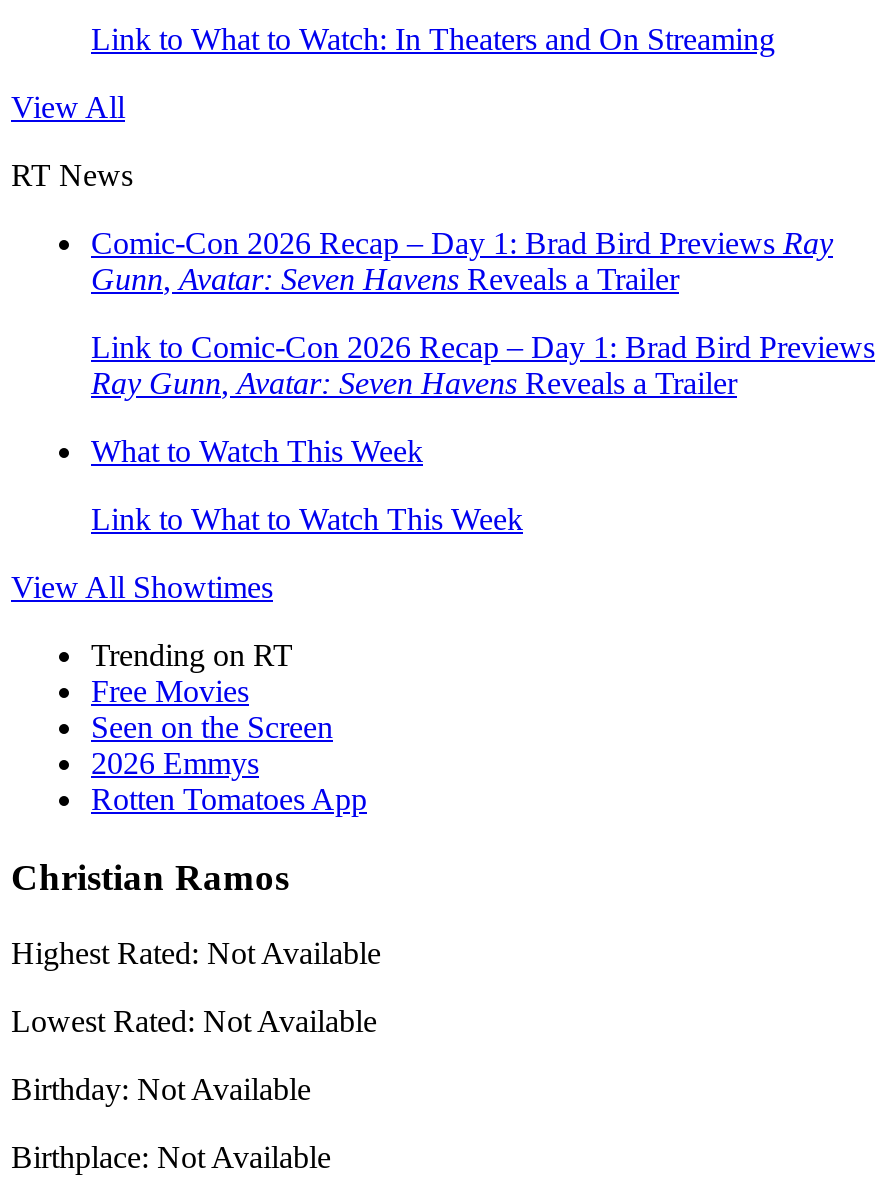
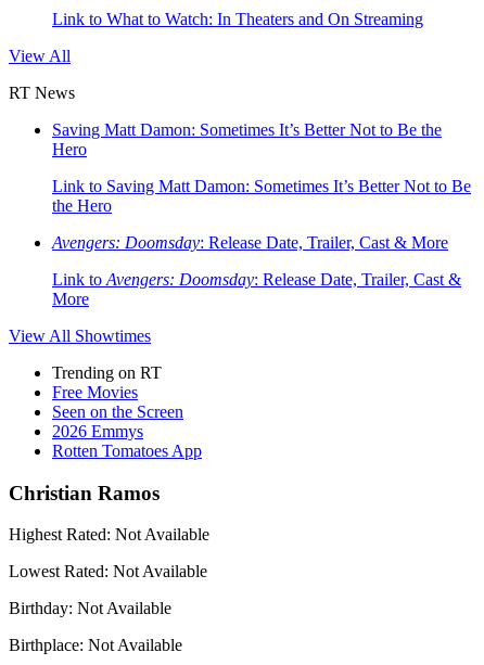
[91,226,833,296] Comic-Con 2026 Recap – Day 1: Brad Bird Previews Ray | Gunn, Avatar: Seven Havens Reveals a Trailer -> [52,120,442,158] Saving Matt Damon: Sometimes It’s Better Not to Be the | Hero
[91,330,875,400] Link to Comic-Con 2026 Recap – Day 1: Brad Bird Previews | Ray Gunn, Avatar: Seven Havens Reveals a Trailer -> [52,177,471,215] Link to Saving Matt Damon: Sometimes It’s Better Not to Be | the Hero
[91,434,423,468] What to Watch This Week -> [52,233,448,252] Avengers: Doomsday: Release Date, Trailer, Cast & More
[91,502,523,536] Link to What to Watch This Week -> [52,270,461,308] Link to Avengers: Doomsday: Release Date, Trailer, Cast & | More

